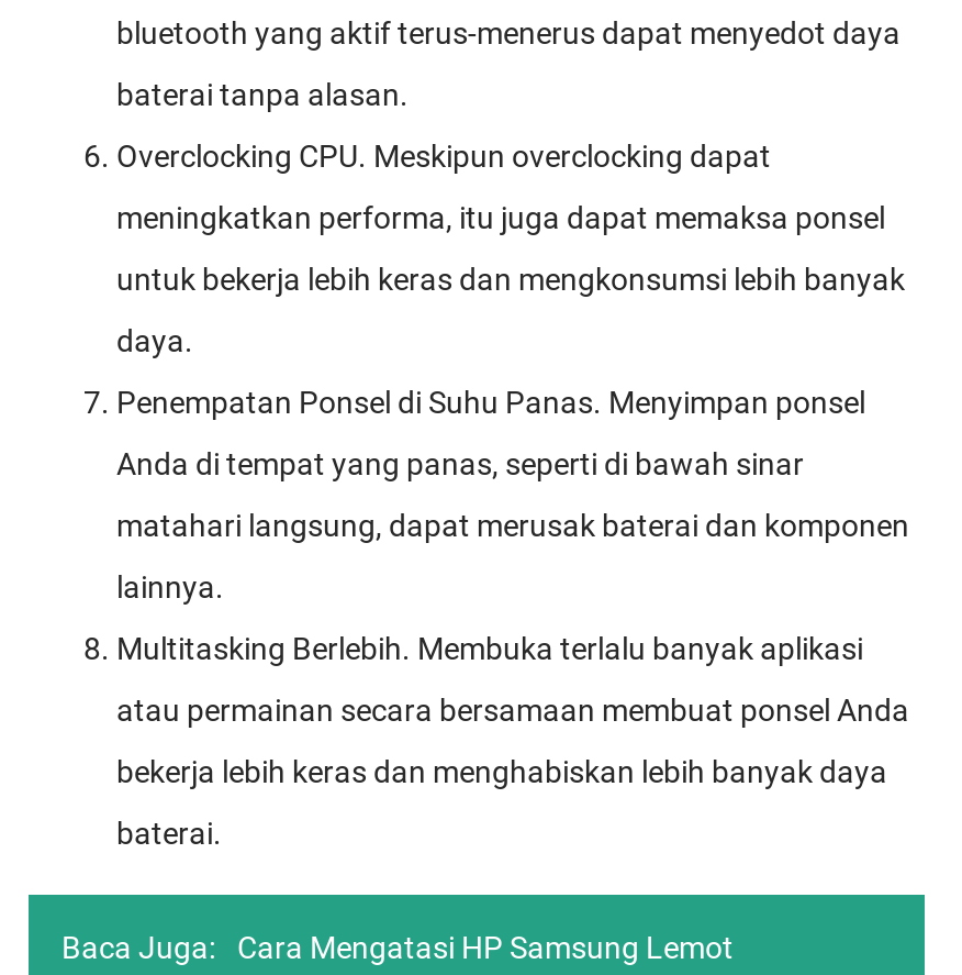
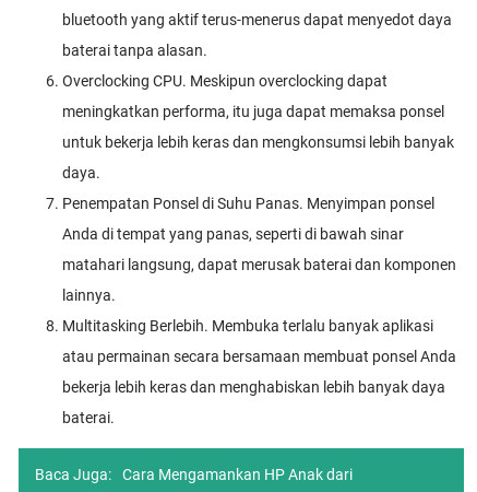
[237,930,734,965] Cara Mengatasi HP Samsung Lemot -> [122,466,353,483] Cara Mengamankan HP Anak dari

